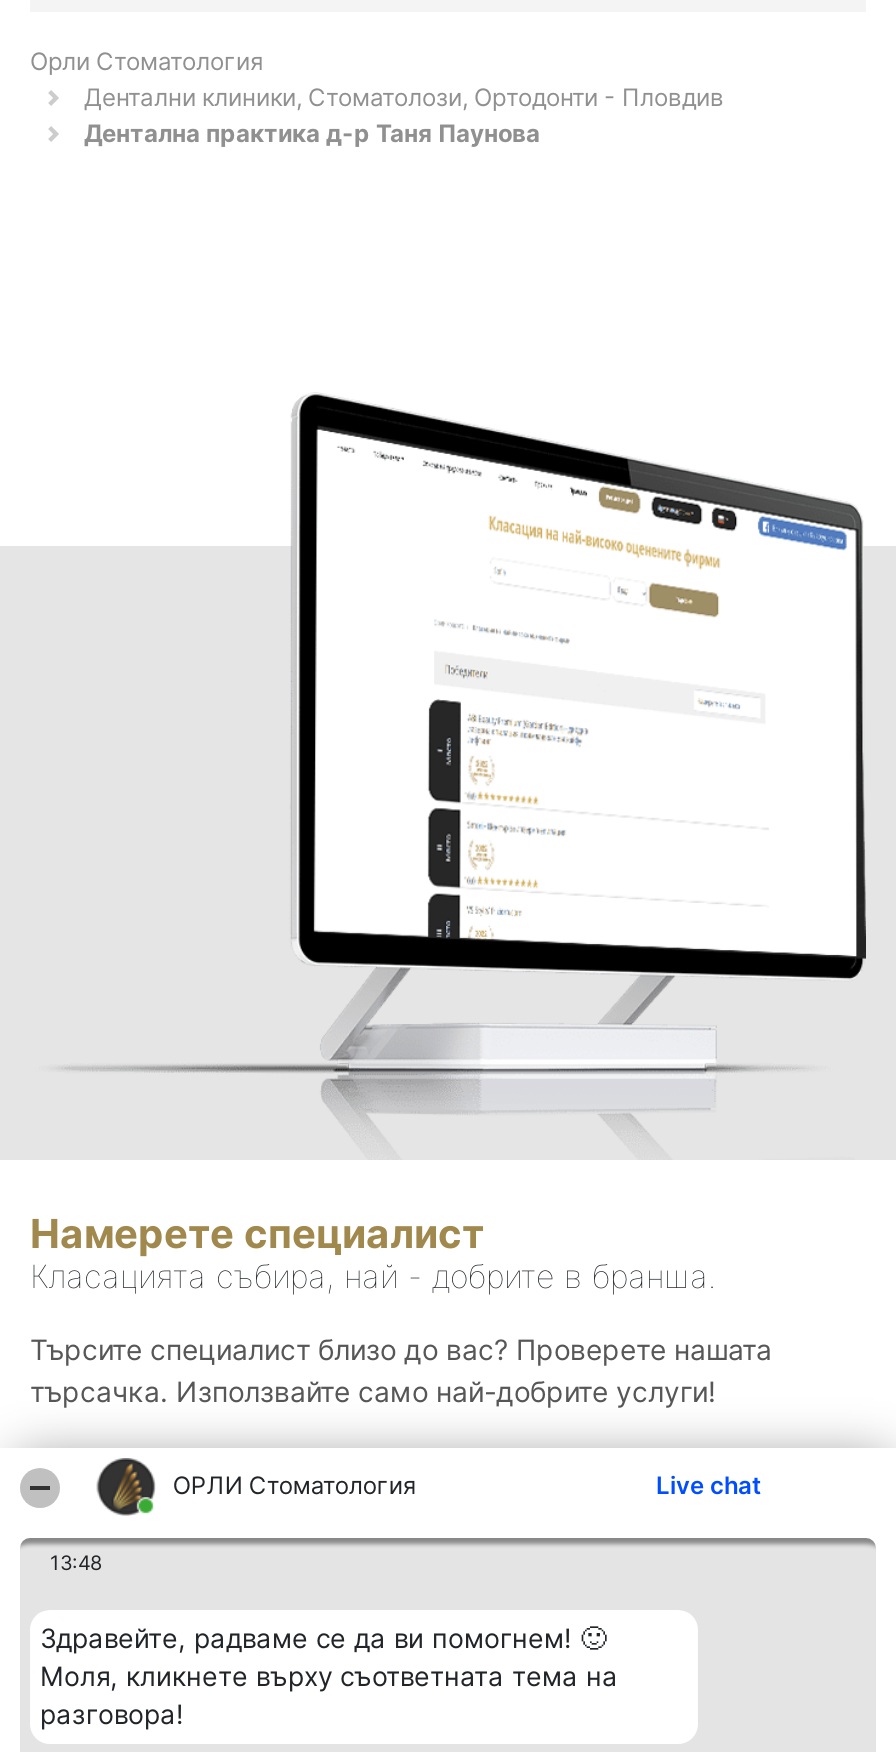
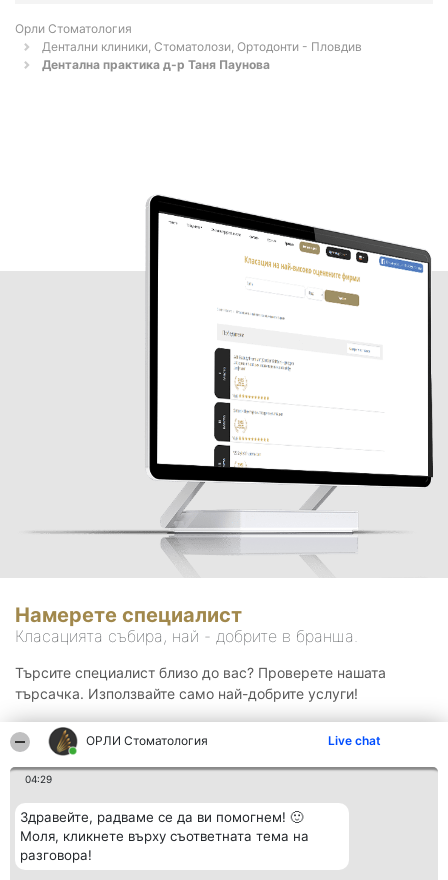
[50,1550,102,1574] 13:48 -> [25,773,52,785] 04:29

